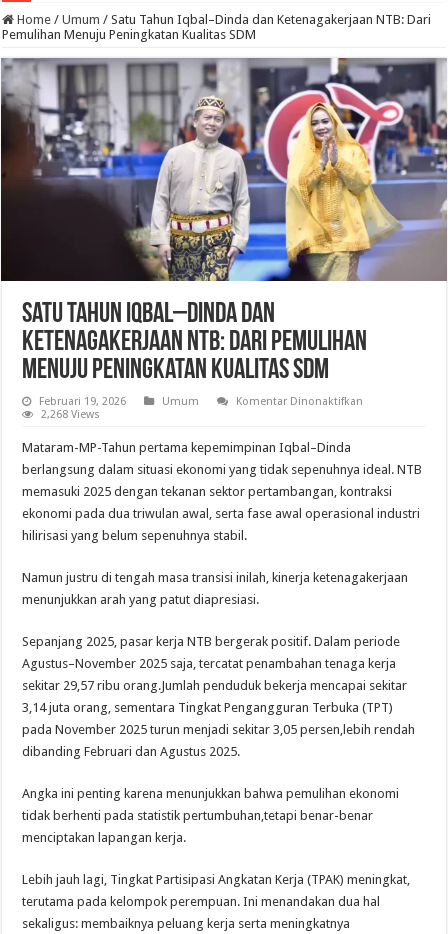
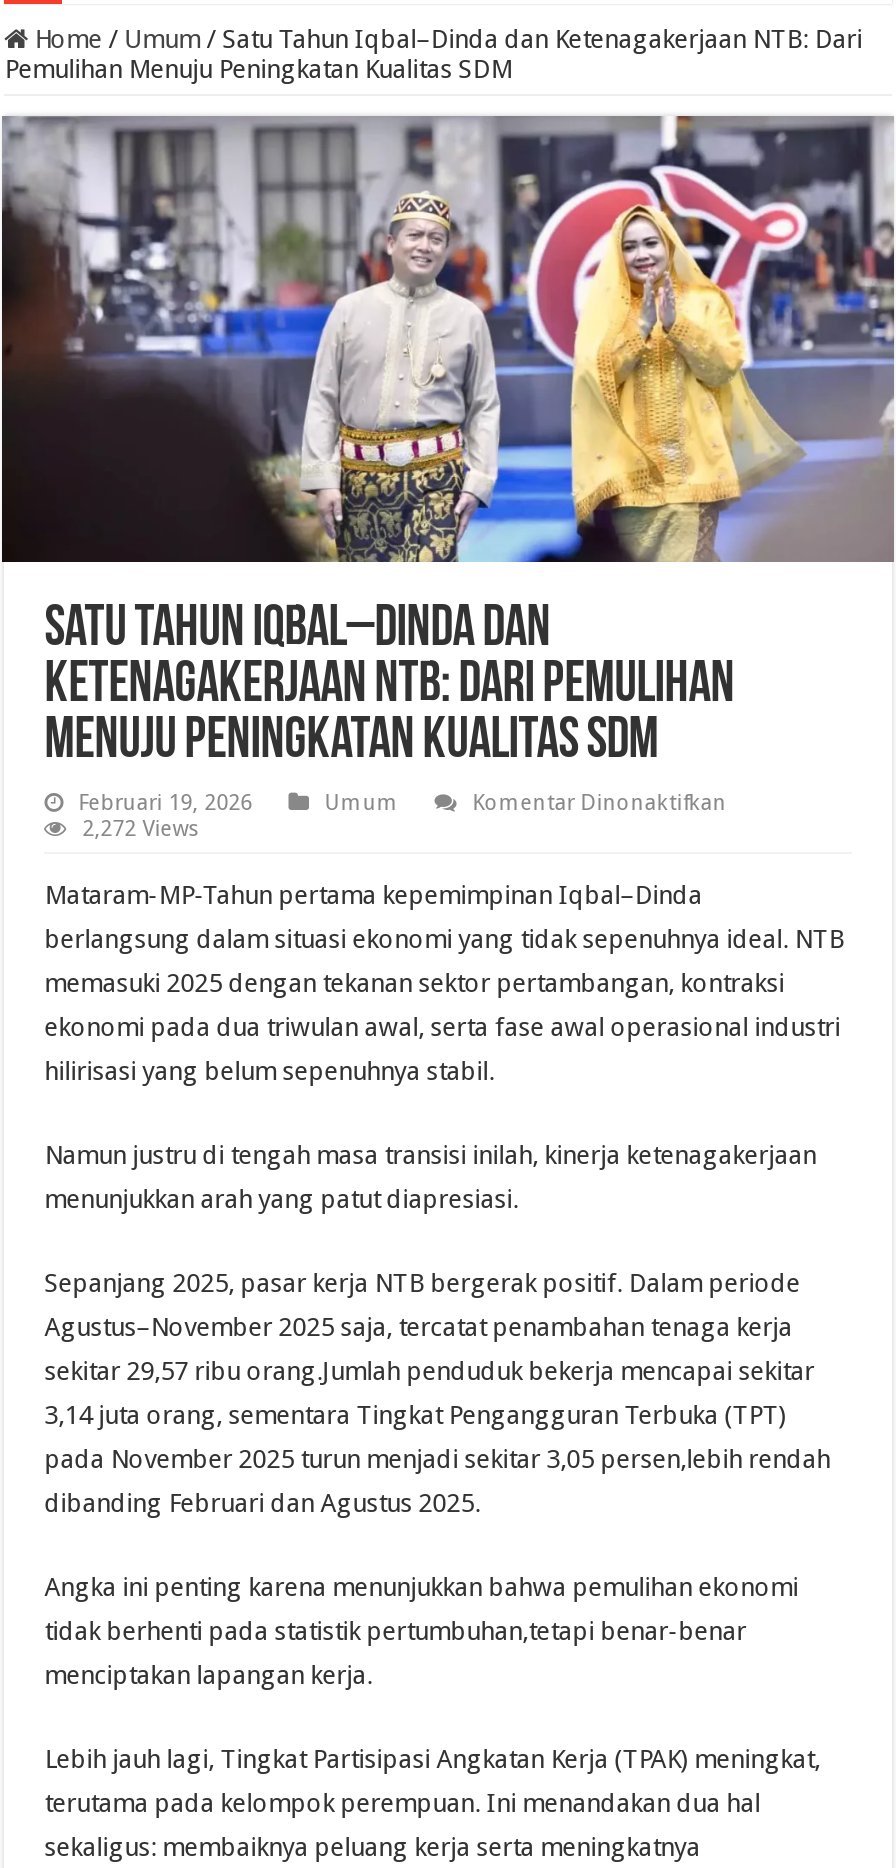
[41,408,100,421] 2,268 Views -> [82,816,200,842] 2,272 Views

